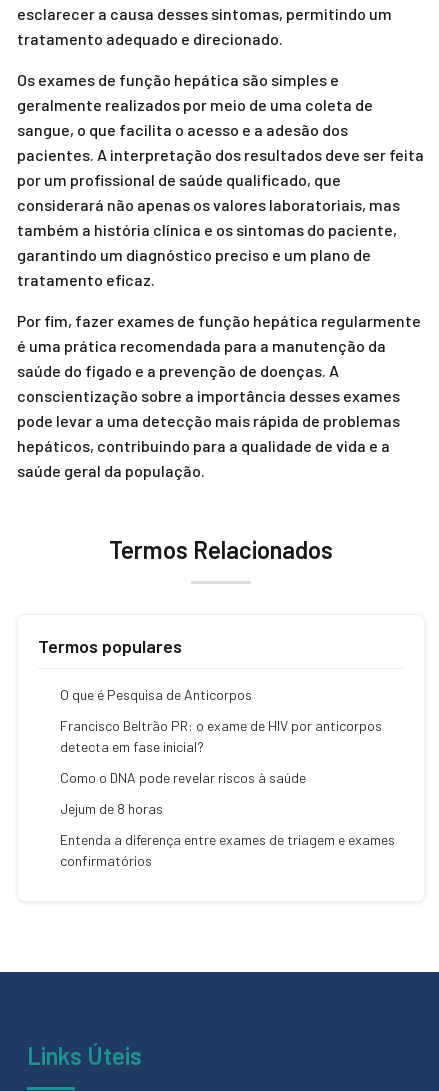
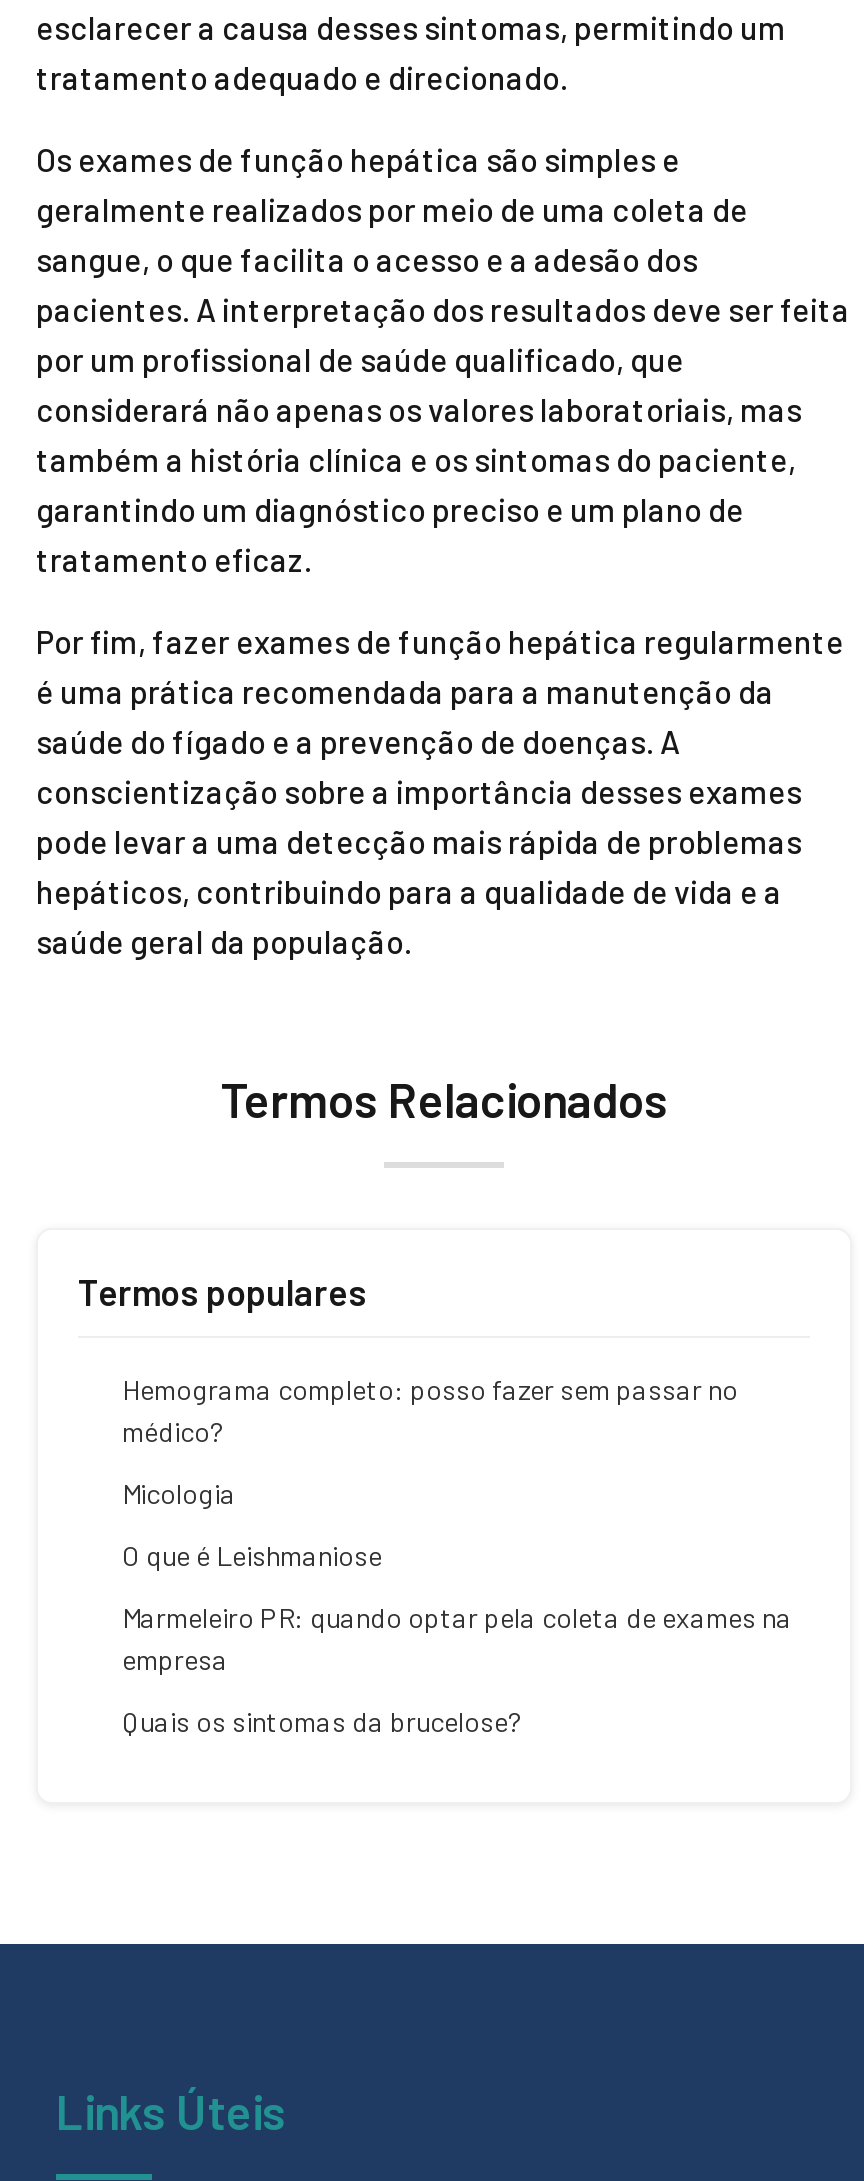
[60,686,252,703] O que é Pesquisa de Anticorpos -> [122,1372,738,1448] Hemograma completo: posso fazer sem passar no | médico?
[60,717,382,755] Francisco Beltrão PR: o exame de HIV por anticorpos | detecta em fase inicial? -> [122,1476,236,1510] Micologia
[60,769,306,786] Como o DNA pode revelar riscos à saúde -> [122,1538,382,1572] O que é Leishmaniose
[60,800,163,817] Jejum de 8 horas -> [122,1600,792,1676] Marmeleiro PR: quando optar pela coleta de exames na | empresa
[60,831,395,869] Entenda a diferença entre exames de triagem e exames | confirmatórios -> [122,1704,522,1738] Quais os sintomas da brucelose?

